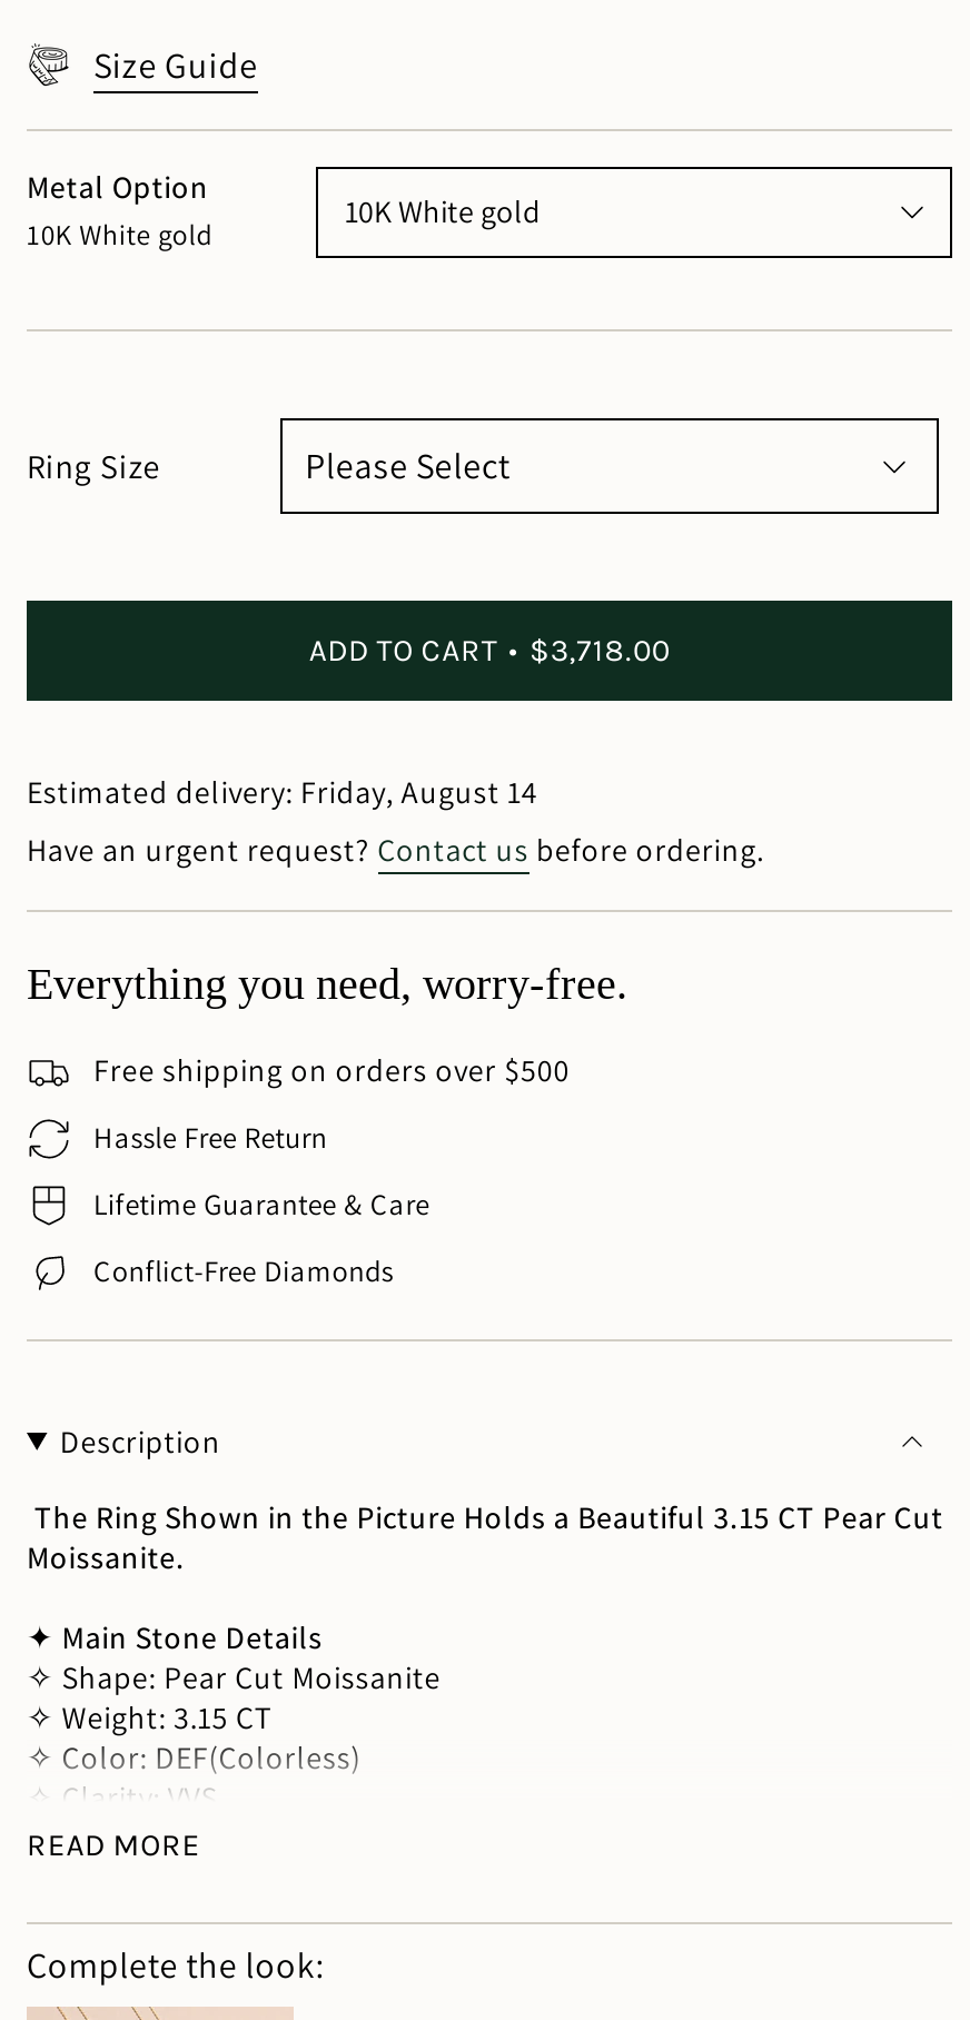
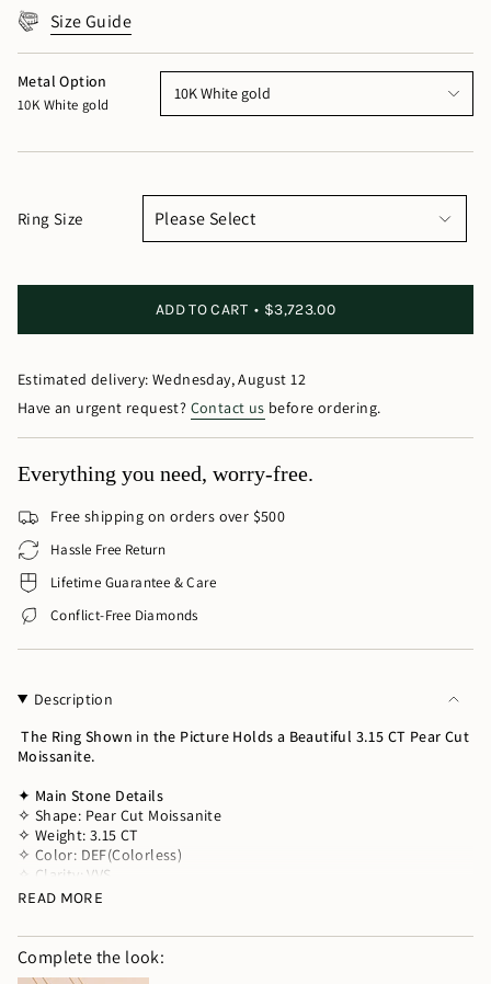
[309,632,670,670] ADD TO CART $3,718.00 -> [155,300,336,319] ADD TO CART $3,723.00
[27,772,538,812] Estimated delivery: Friday, August 14 -> [18,369,306,389] Estimated delivery: Wednesday, August 12

